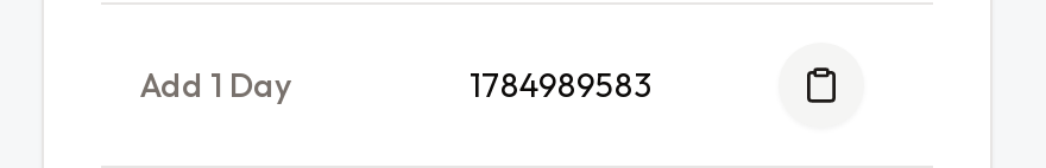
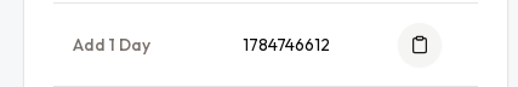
[470,64,653,106] 1784989583 -> [243,34,330,56] 1784746612

